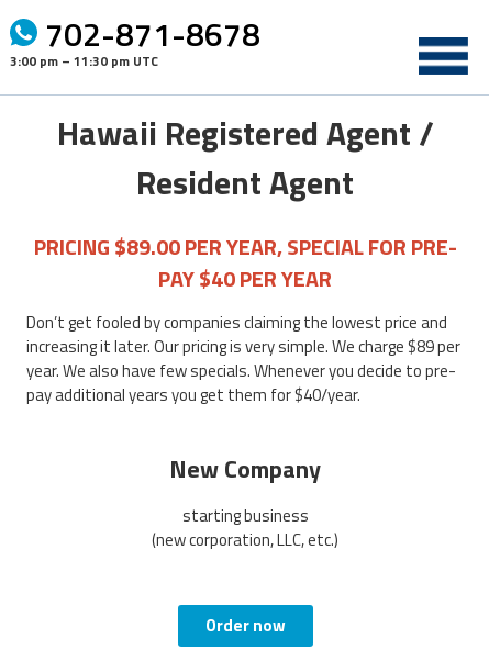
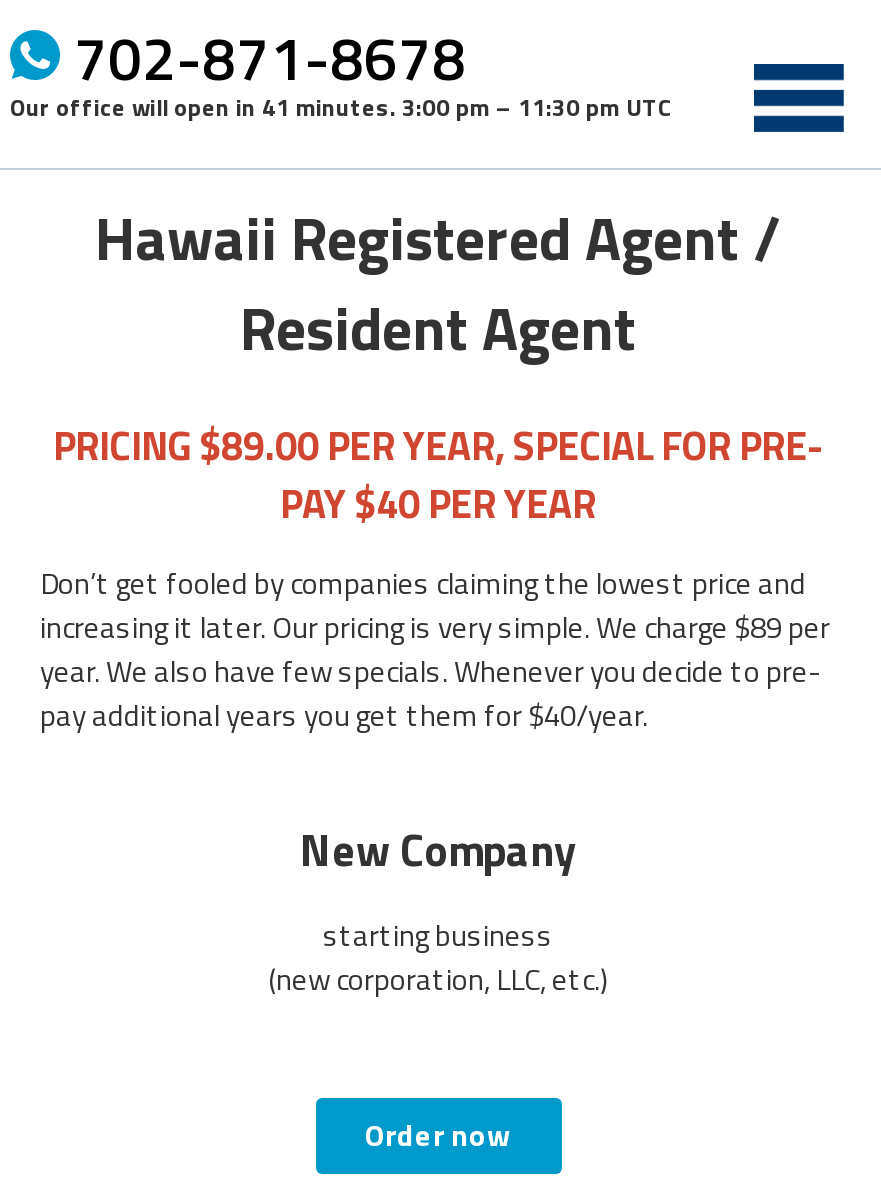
[10,50,158,71] 3:00 pm – 11:30 pm UTC -> [10,88,672,126] Our office will open in 41 minutes. 3:00 pm – 11:30 pm UTC

